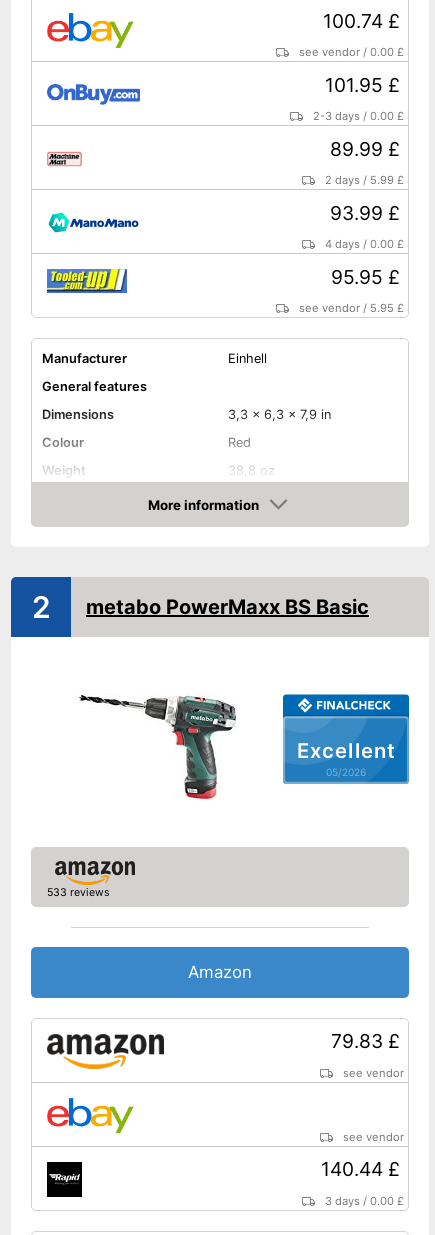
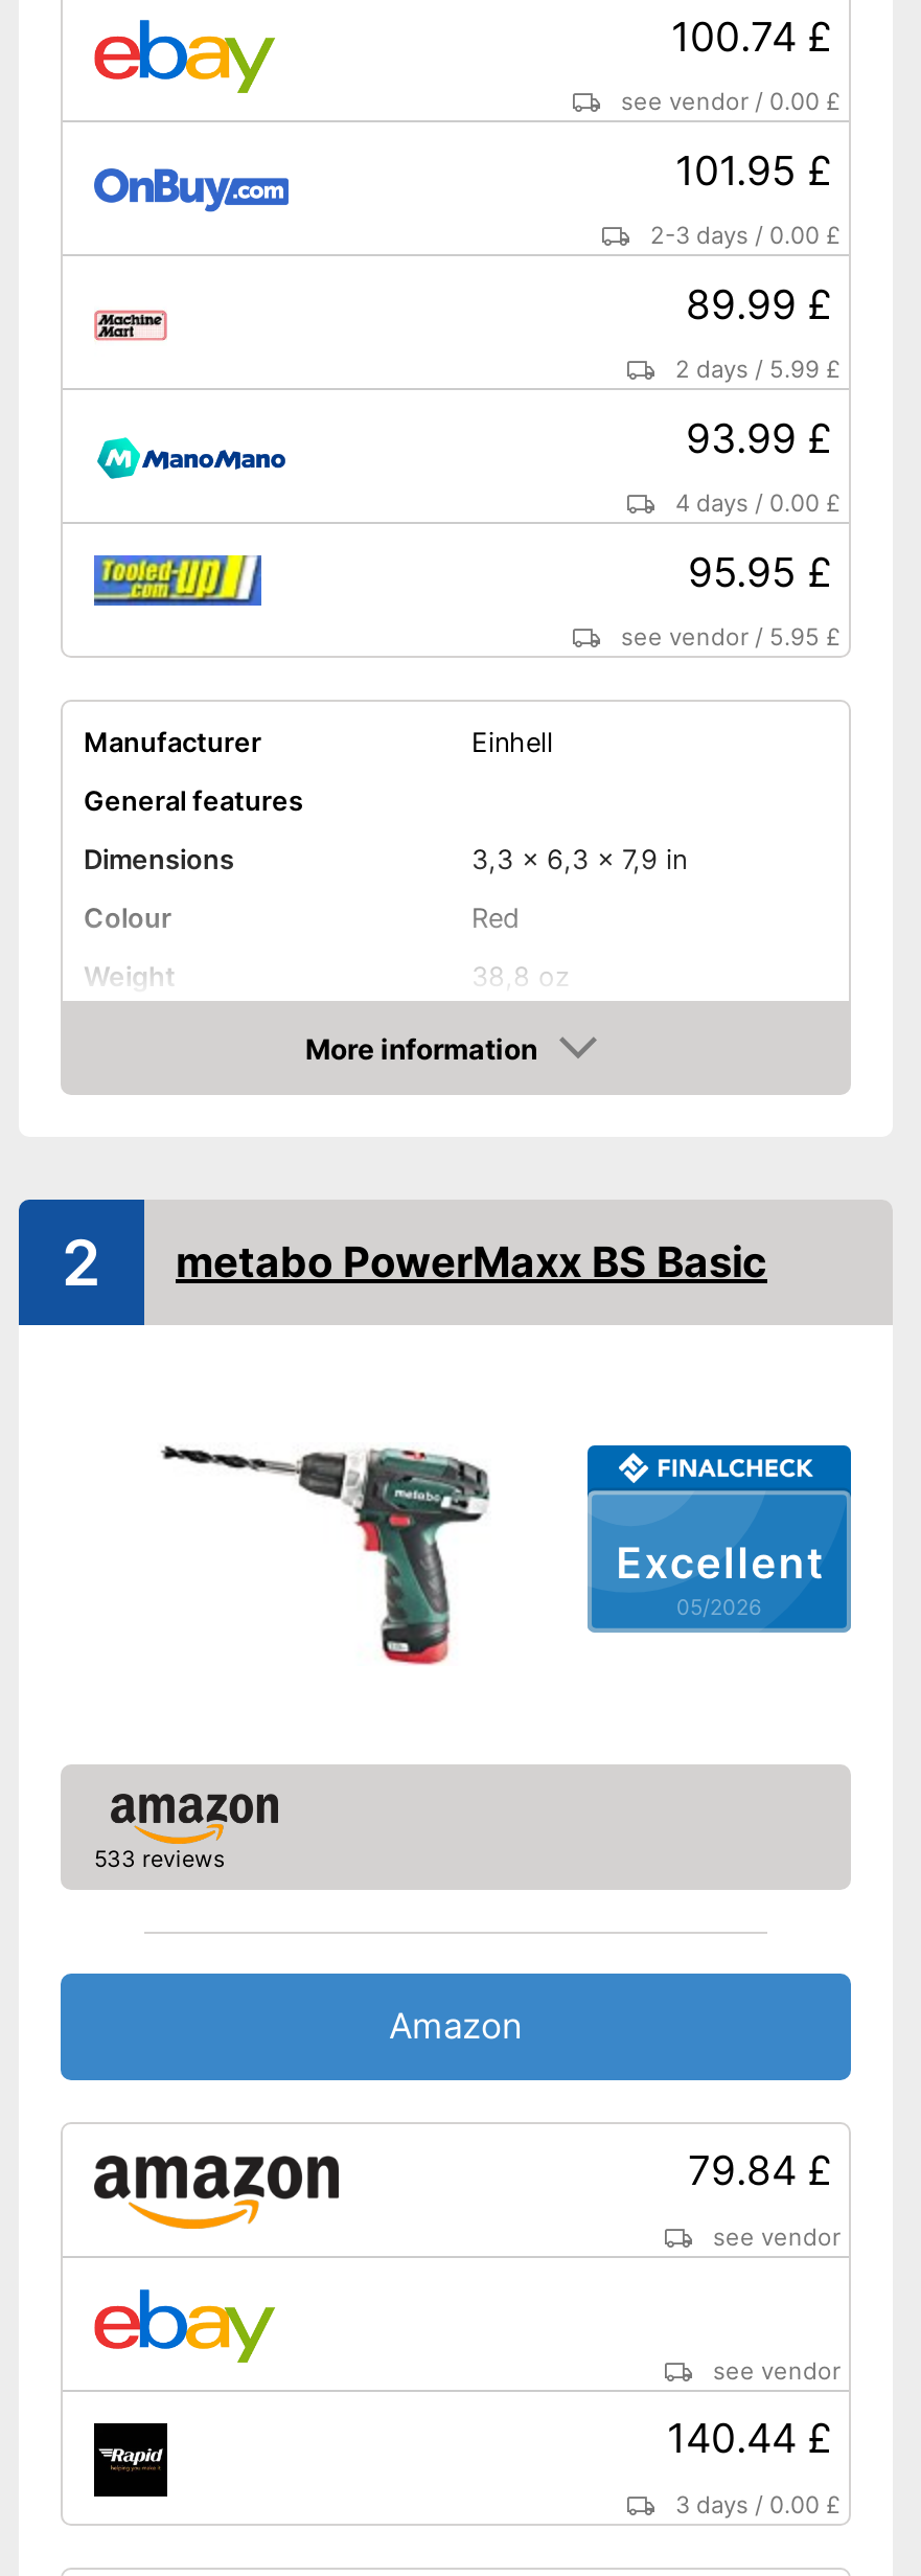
[331,1029,400,1053] 79.83 £ -> [688,2145,832,2195] 79.84 £

